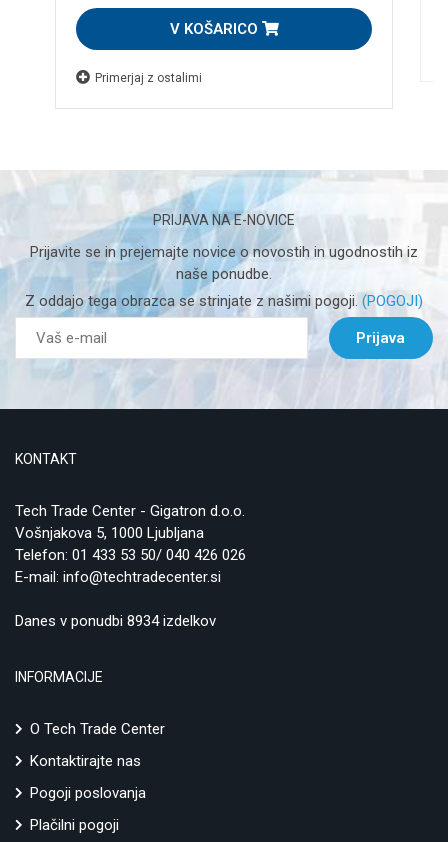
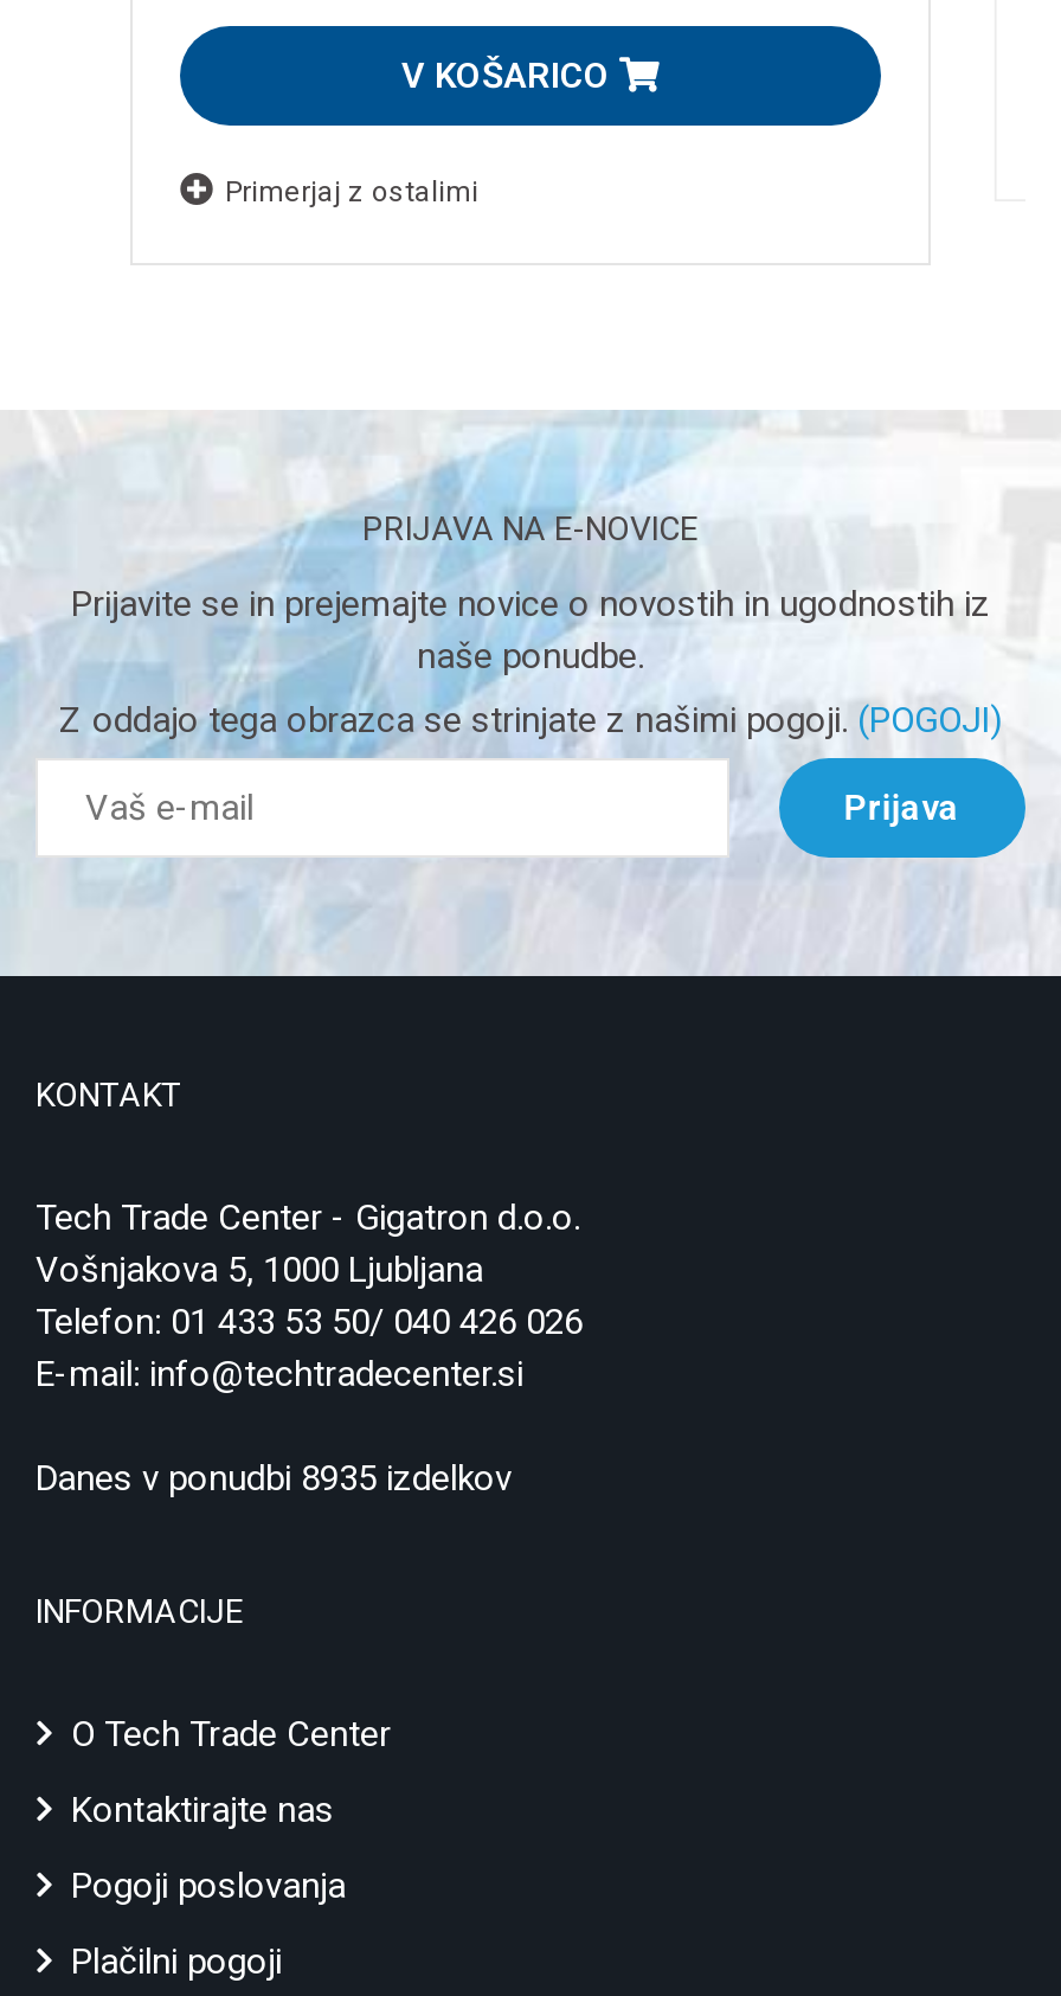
[15,612,216,630] Danes v ponudbi 8934 izdelkov -> [36,1457,512,1499] Danes v ponudbi 8935 izdelkov

